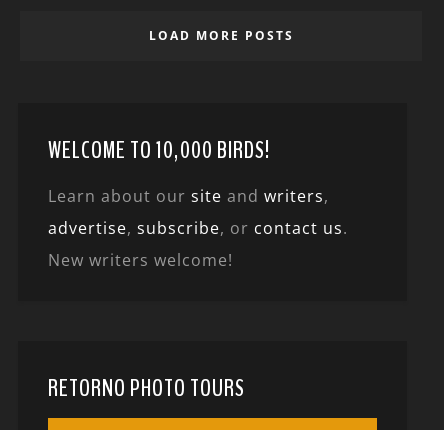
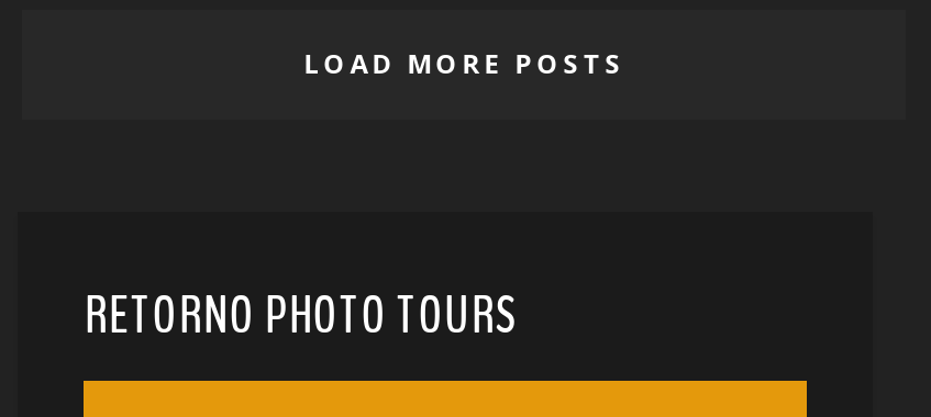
[48,134,348,271] WELCOME TO 10,000 BIRDS! | Learn about our site and writers, | advertise, subscribe, or contact us. | New writers welcome! -> none

